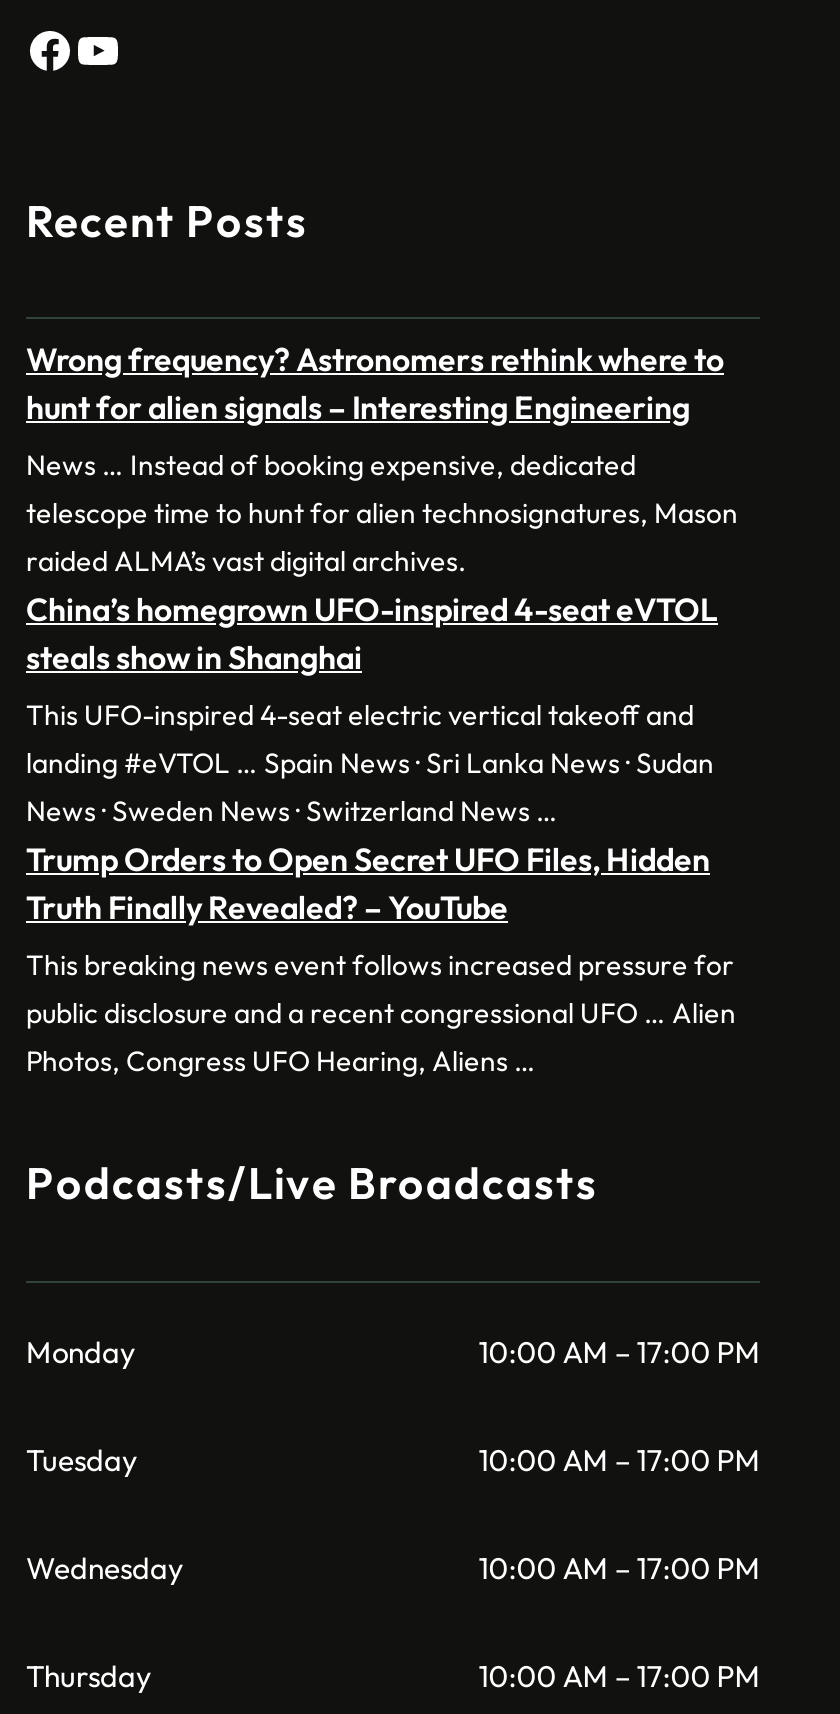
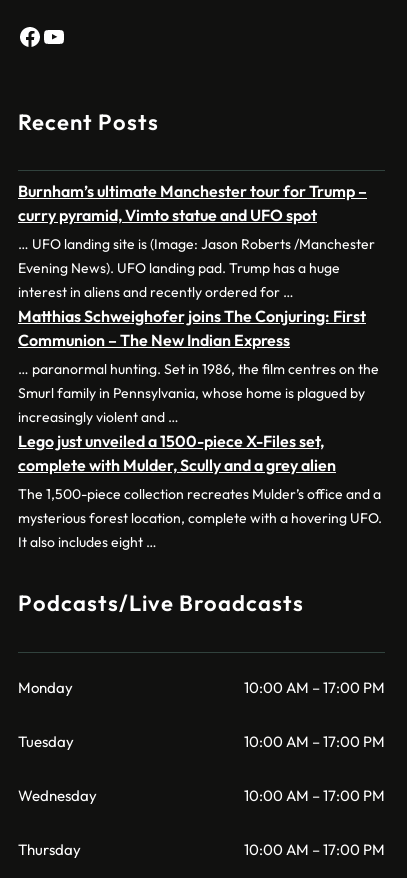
[26,340,724,428] Wrong frequency? Astronomers rethink where to | hunt for alien signals – Interesting Engineering -> [18,181,367,225] Burnham’s ultimate Manchester tour for Trump – | curry pyramid, Vimto statue and UFO spot
[26,448,738,678] News … Instead of booking expensive, dedicated | telescope time to hunt for alien technosignatures, Mason | raided ALMA’s vast digital archives. | China’s homegrown UFO-inspired 4-seat eVTOL | steals show in Shanghai -> [18,235,375,350] … UFO landing site is (Image: Jason Roberts /Manchester | Evening News). UFO landing pad. Trump has a huge | interest in aliens and recently ordered for … | Matthias Schweighofer joins The Conjuring: First | Communion – The New Indian Express
[26,698,714,928] This UFO-inspired 4-seat electric vertical takeoff and | landing #eVTOL … Spain News · Sri Lanka News · Sudan | News · Sweden News · Switzerland News … | Trump Orders to Open Secret UFO Files, Hidden | Truth Finally Revealed? – YouTube -> [18,360,379,475] … paranormal hunting. Set in 1986, the film centres on the | Smurl family in Pennsylvania, whose home is plagued by | increasingly violent and … | Lego just unveiled a 1500-piece X-Files set, | complete with Mulder, Scully and a grey alien
[26,948,736,1080] This breaking news event follows increased pressure for | public disclosure and a recent congressional UFO … Alien | Photos, Congress UFO Hearing, Aliens … -> [18,485,382,551] The 1,500-piece collection recreates Mulder’s office and a | mysterious forest location, complete with a hovering UFO. | It also includes eight …

